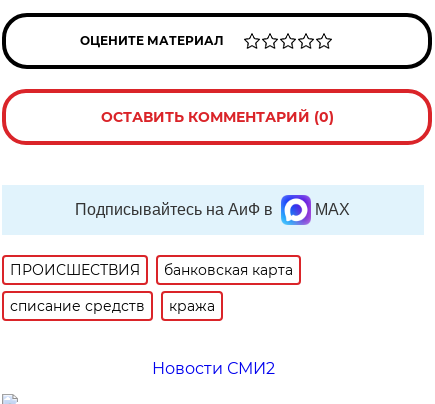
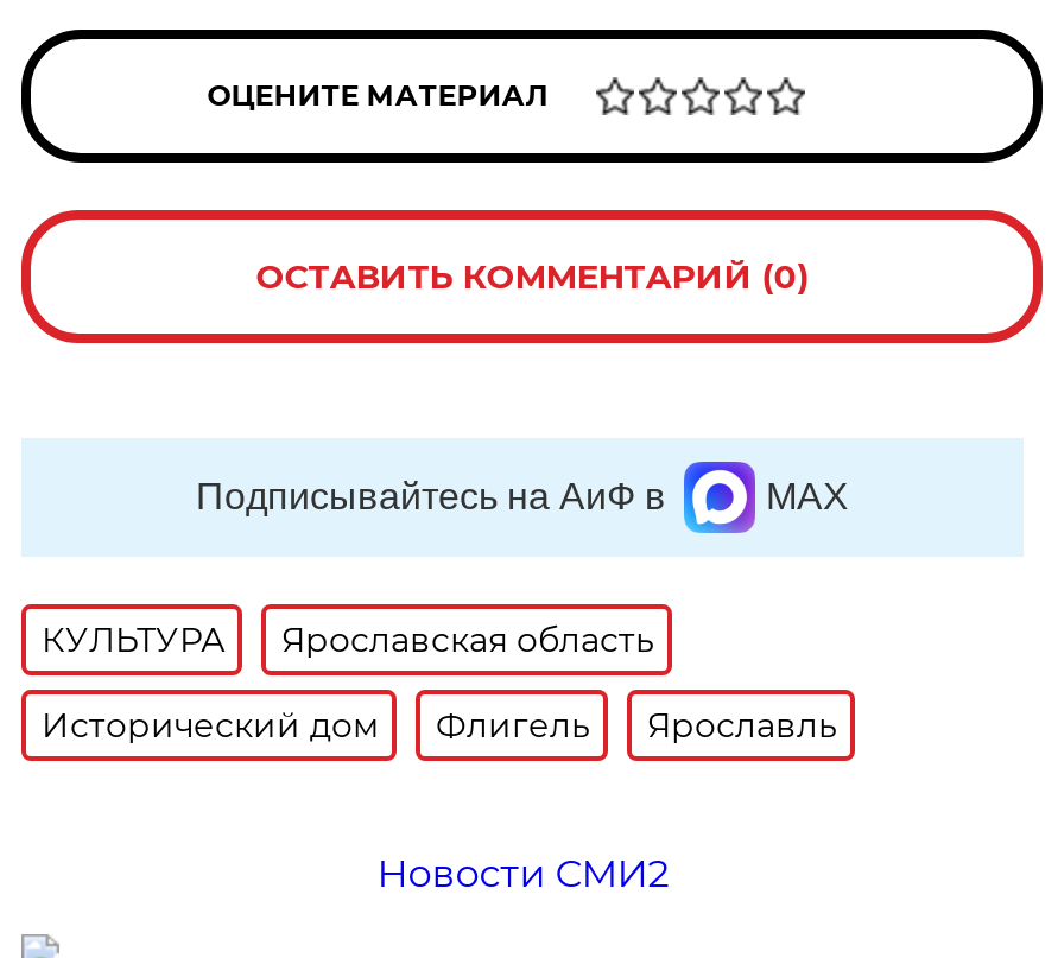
[10,261,293,279] ПРОИСШЕСТВИЯ | банковская карта -> [41,618,654,661] КУЛЬТУРА | Ярославская область
[10,297,215,315] списание средств | кража -> [41,703,837,746] Исторический дом | Флигель | Ярославль

